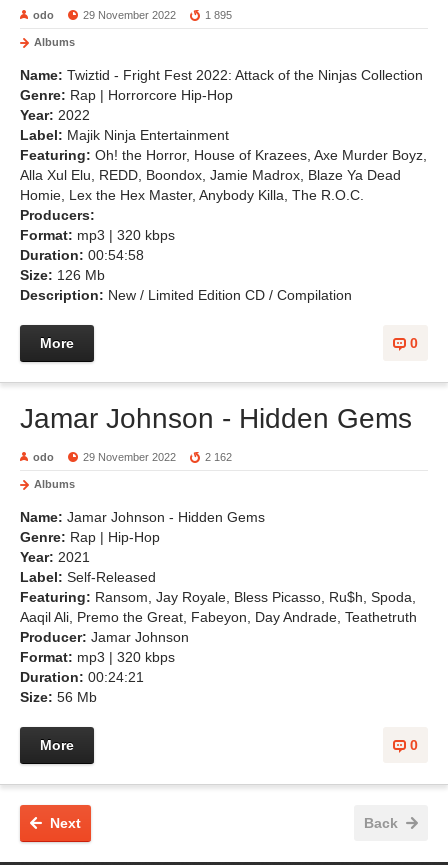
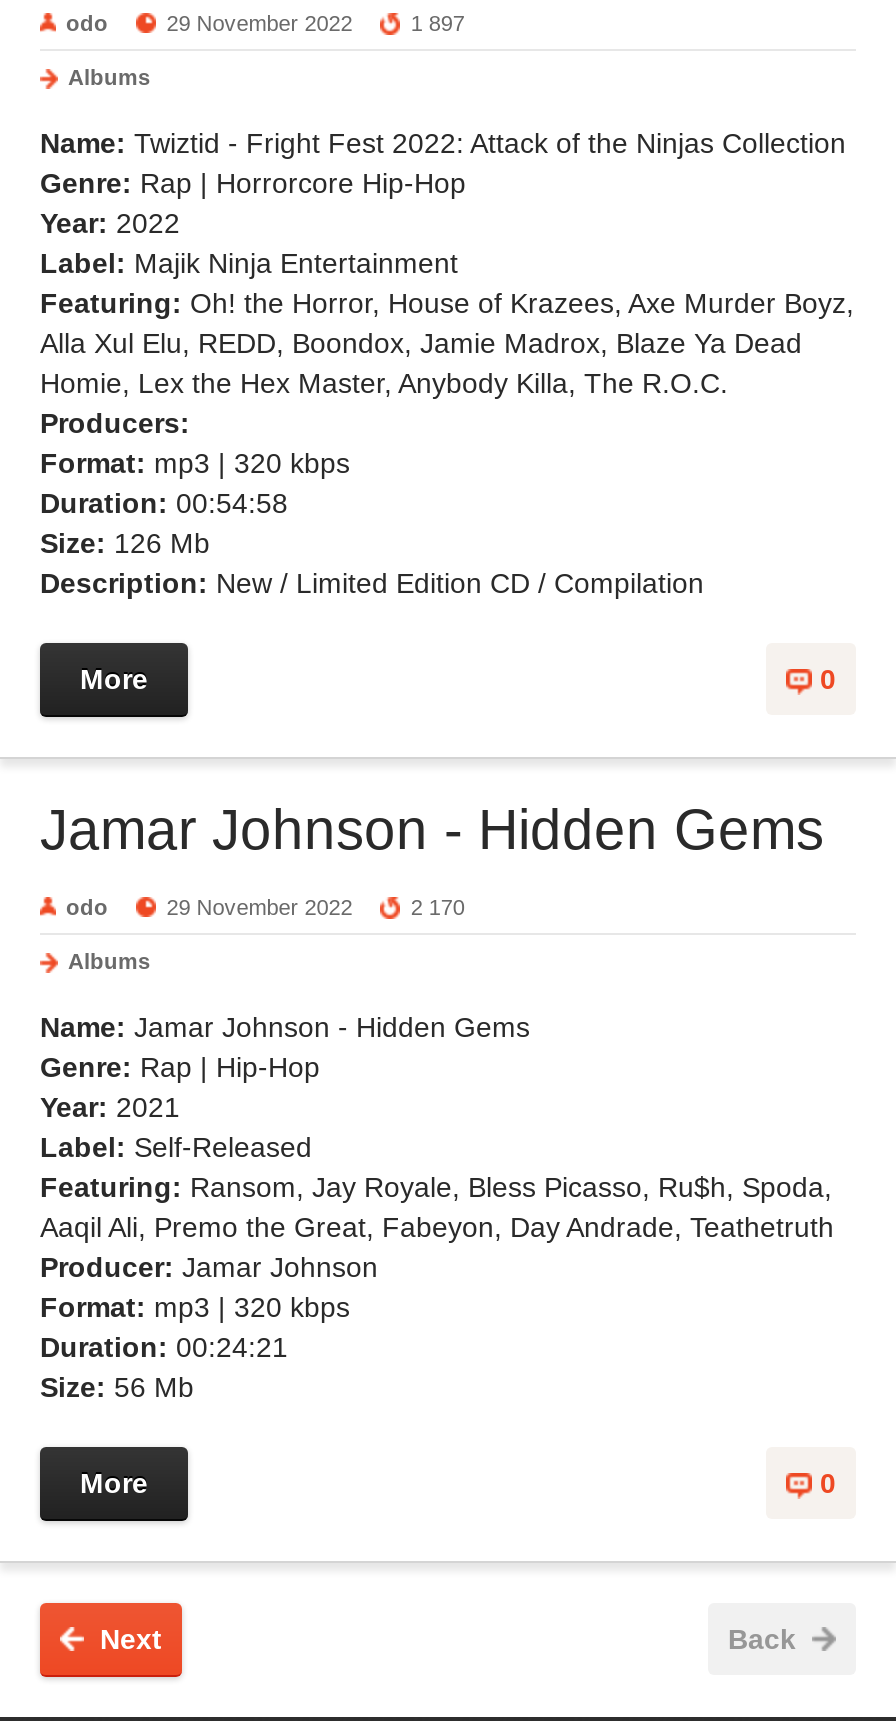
[205,9,232,21] 1 895 -> [411,11,465,35] 1 897
[205,451,232,463] 2 162 -> [411,895,465,919] 2 170

